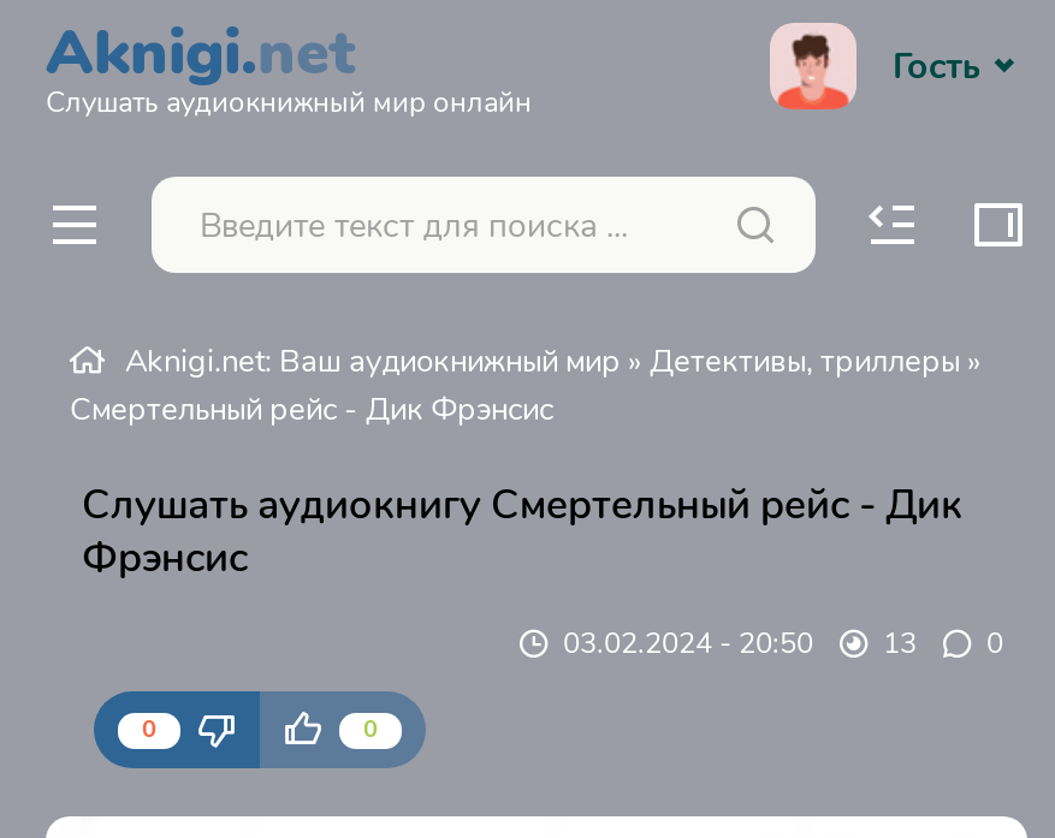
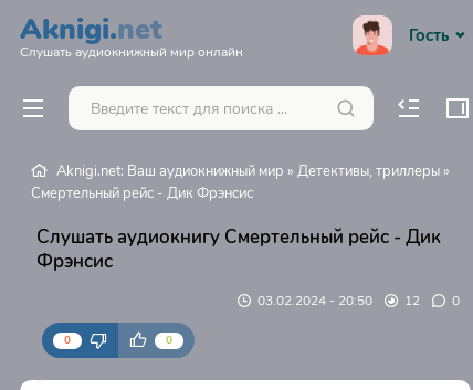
[563,624,1003,662] 03.02.2024 - 20:50 13 0 -> [257,292,460,309] 03.02.2024 - 20:50 12 0

